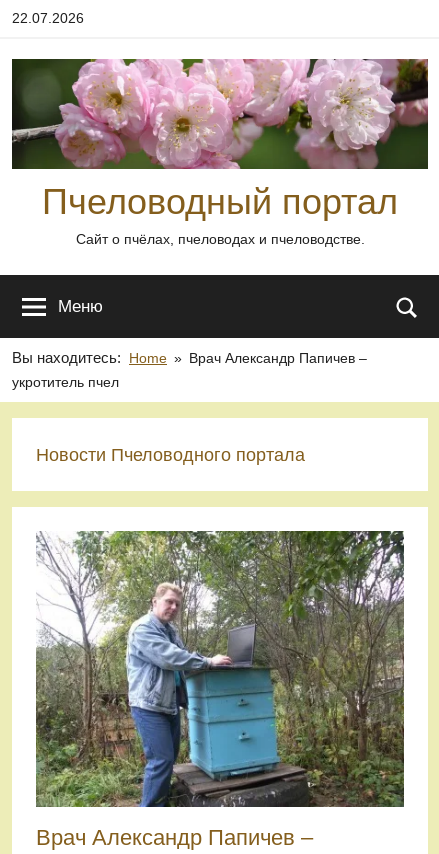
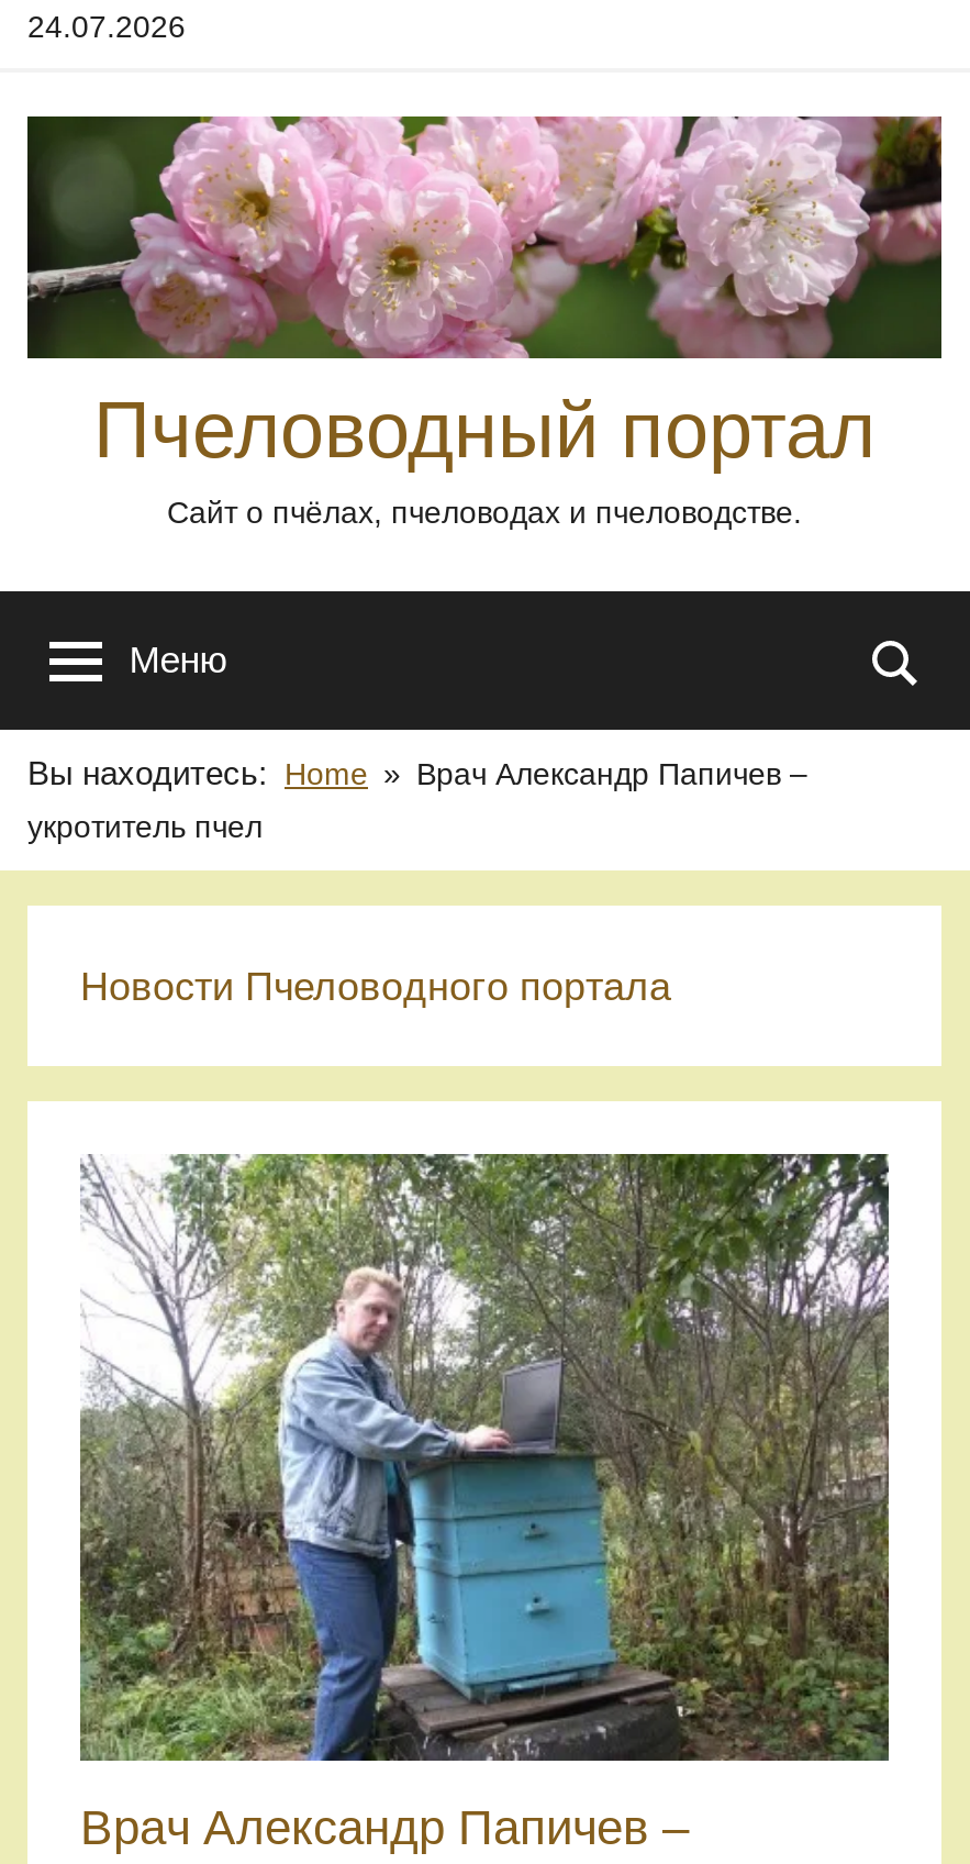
[12,10,84,26] 22.07.2026 -> [27,10,186,45] 24.07.2026

